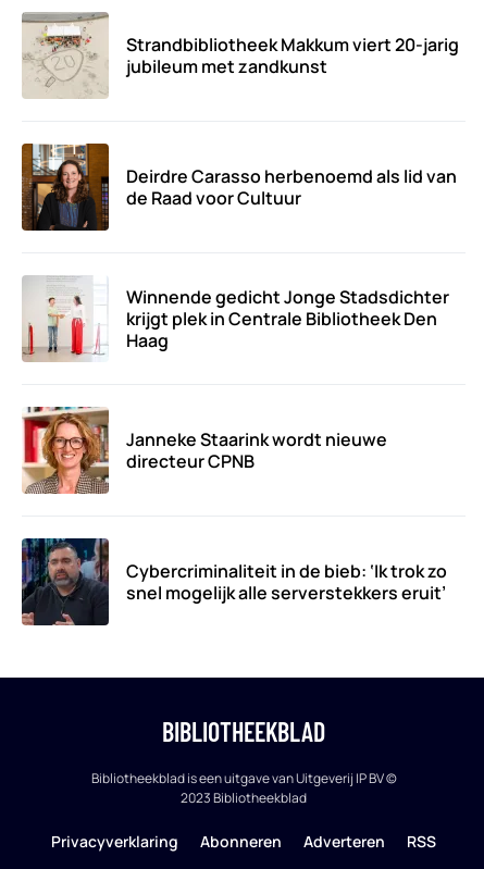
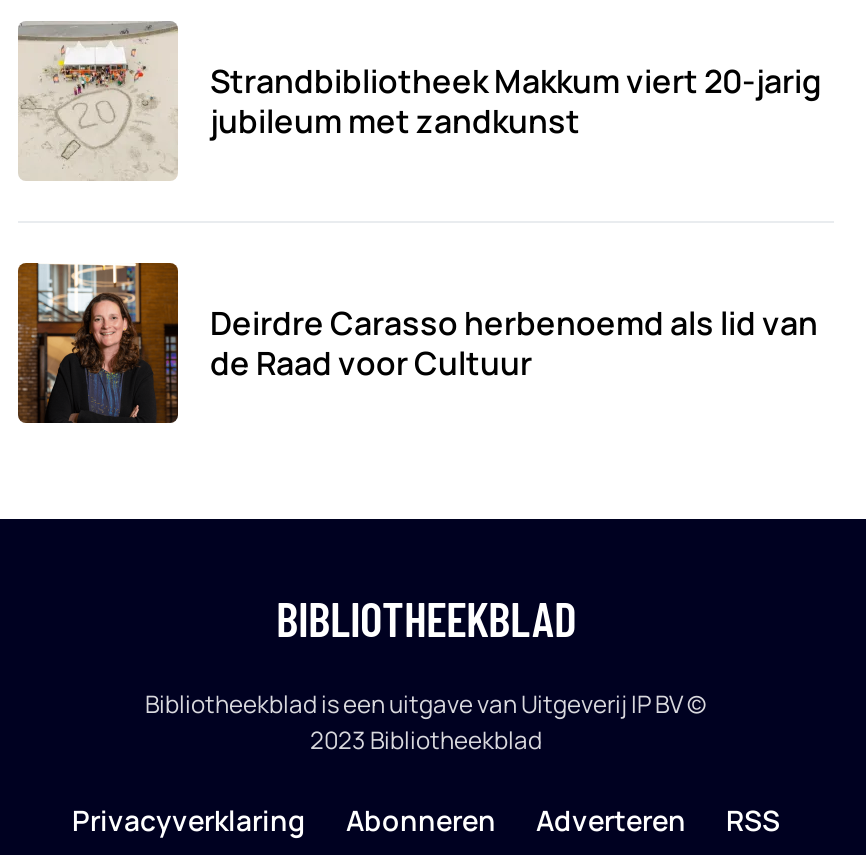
[21,275,449,362] [image] | Winnende gedicht Jonge Stadsdichter | krijgt plek in Centrale Bibliotheek Den | Haag -> none
[23,407,387,494] [image] | Janneke Staarink wordt nieuwe | directeur CPNB -> none
[21,537,447,626] [image] | Cybercriminaliteit in de bieb: ‘Ik trok zo | snel mogelijk alle serverstekkers eruit’ -> none

